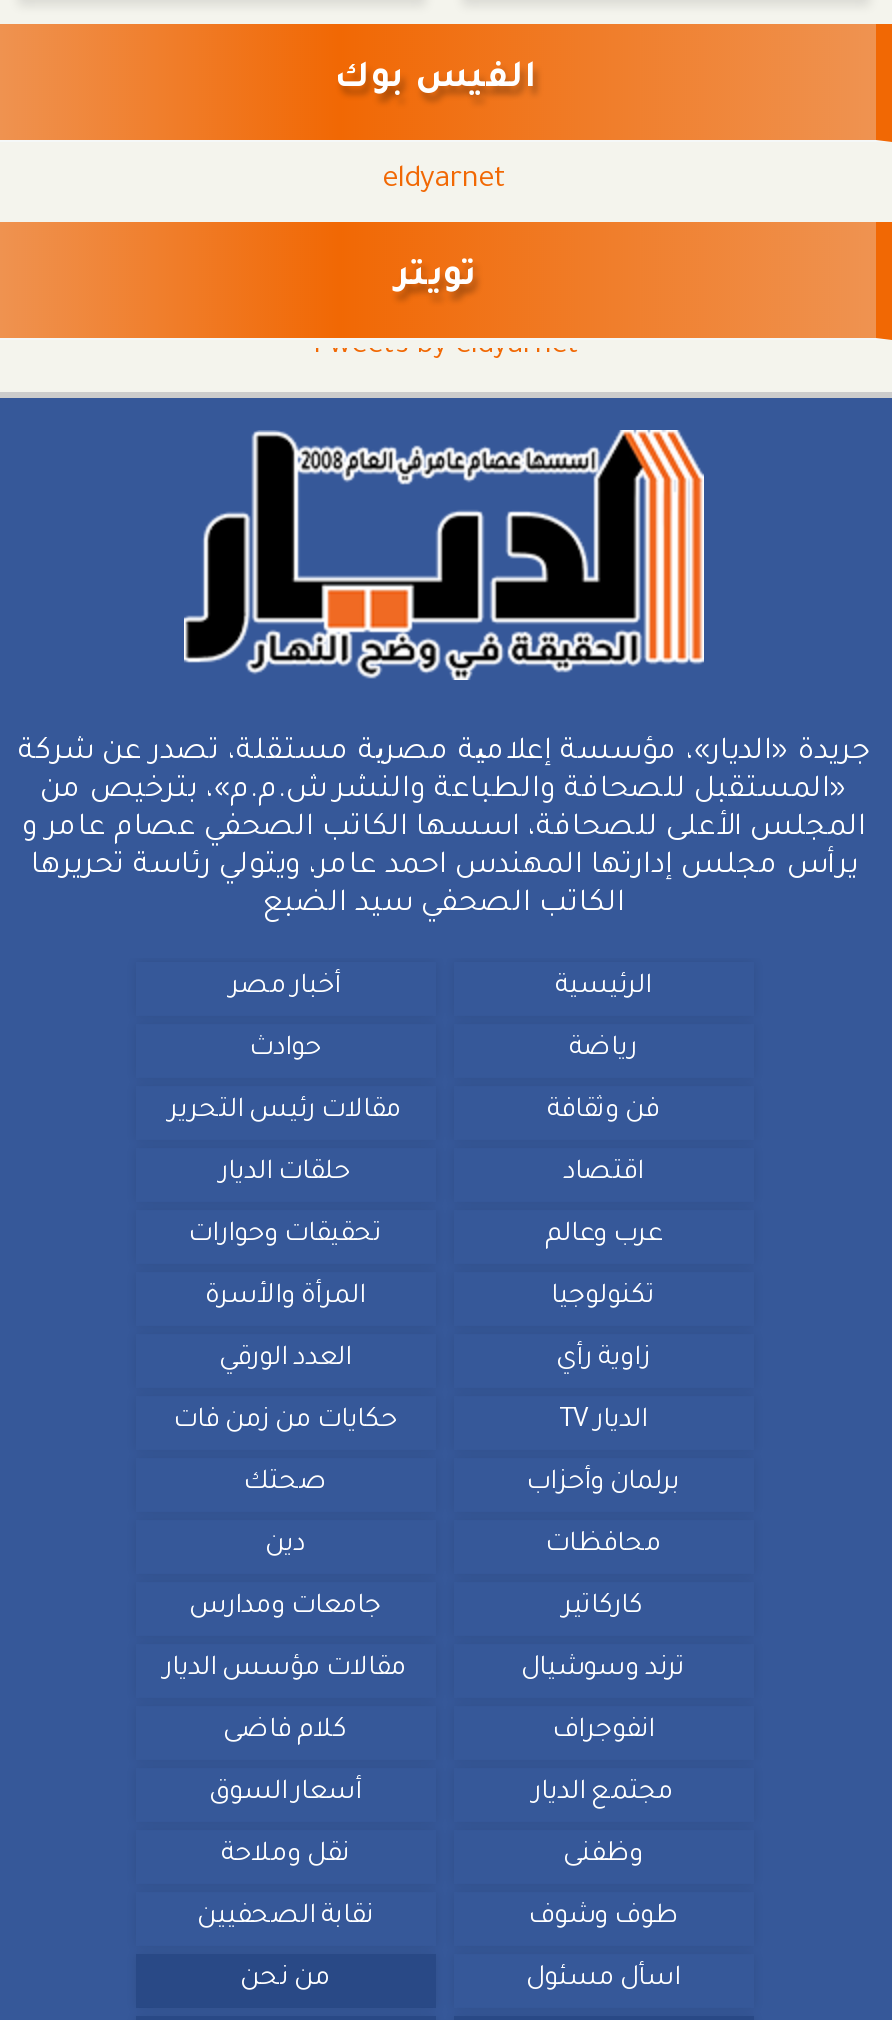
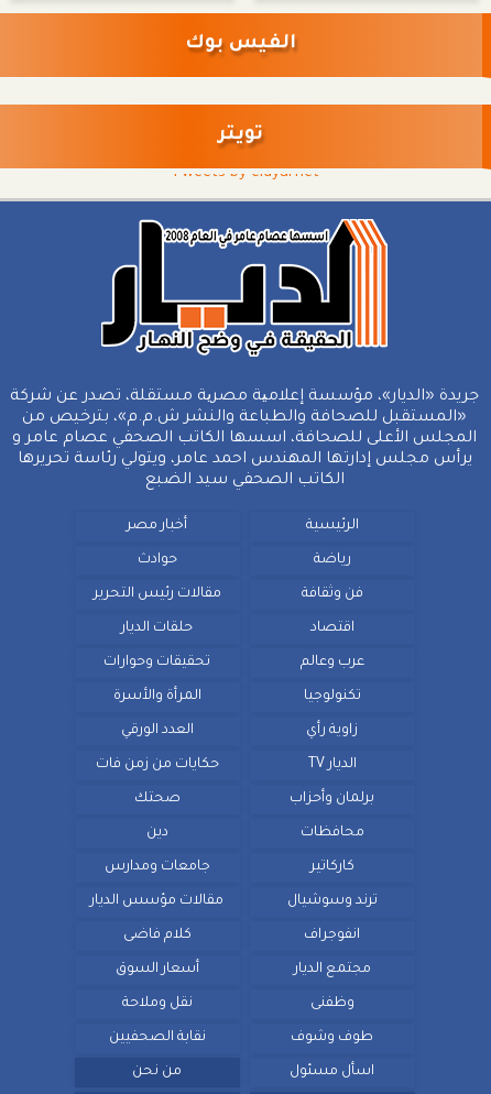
[382,167,506,199] eldyarnet -> none

